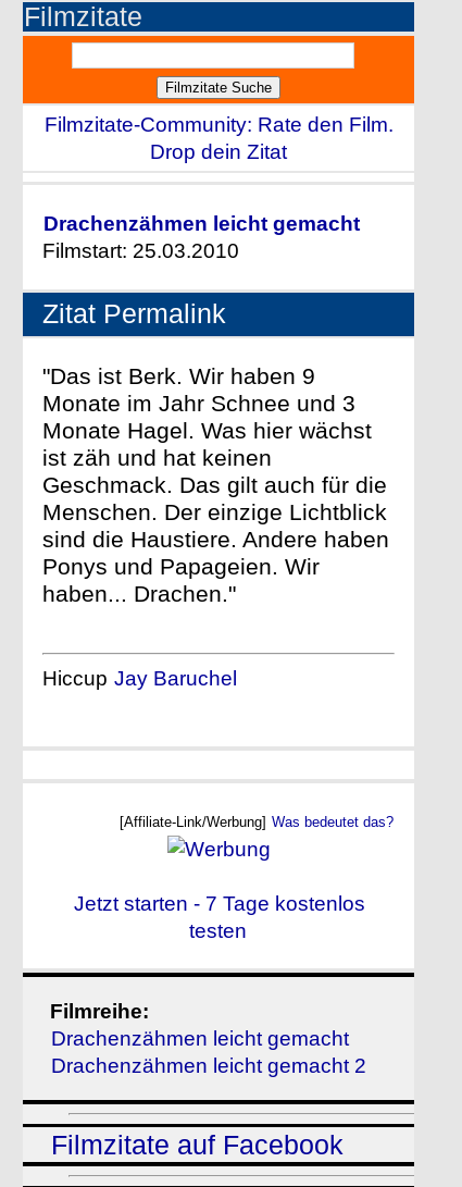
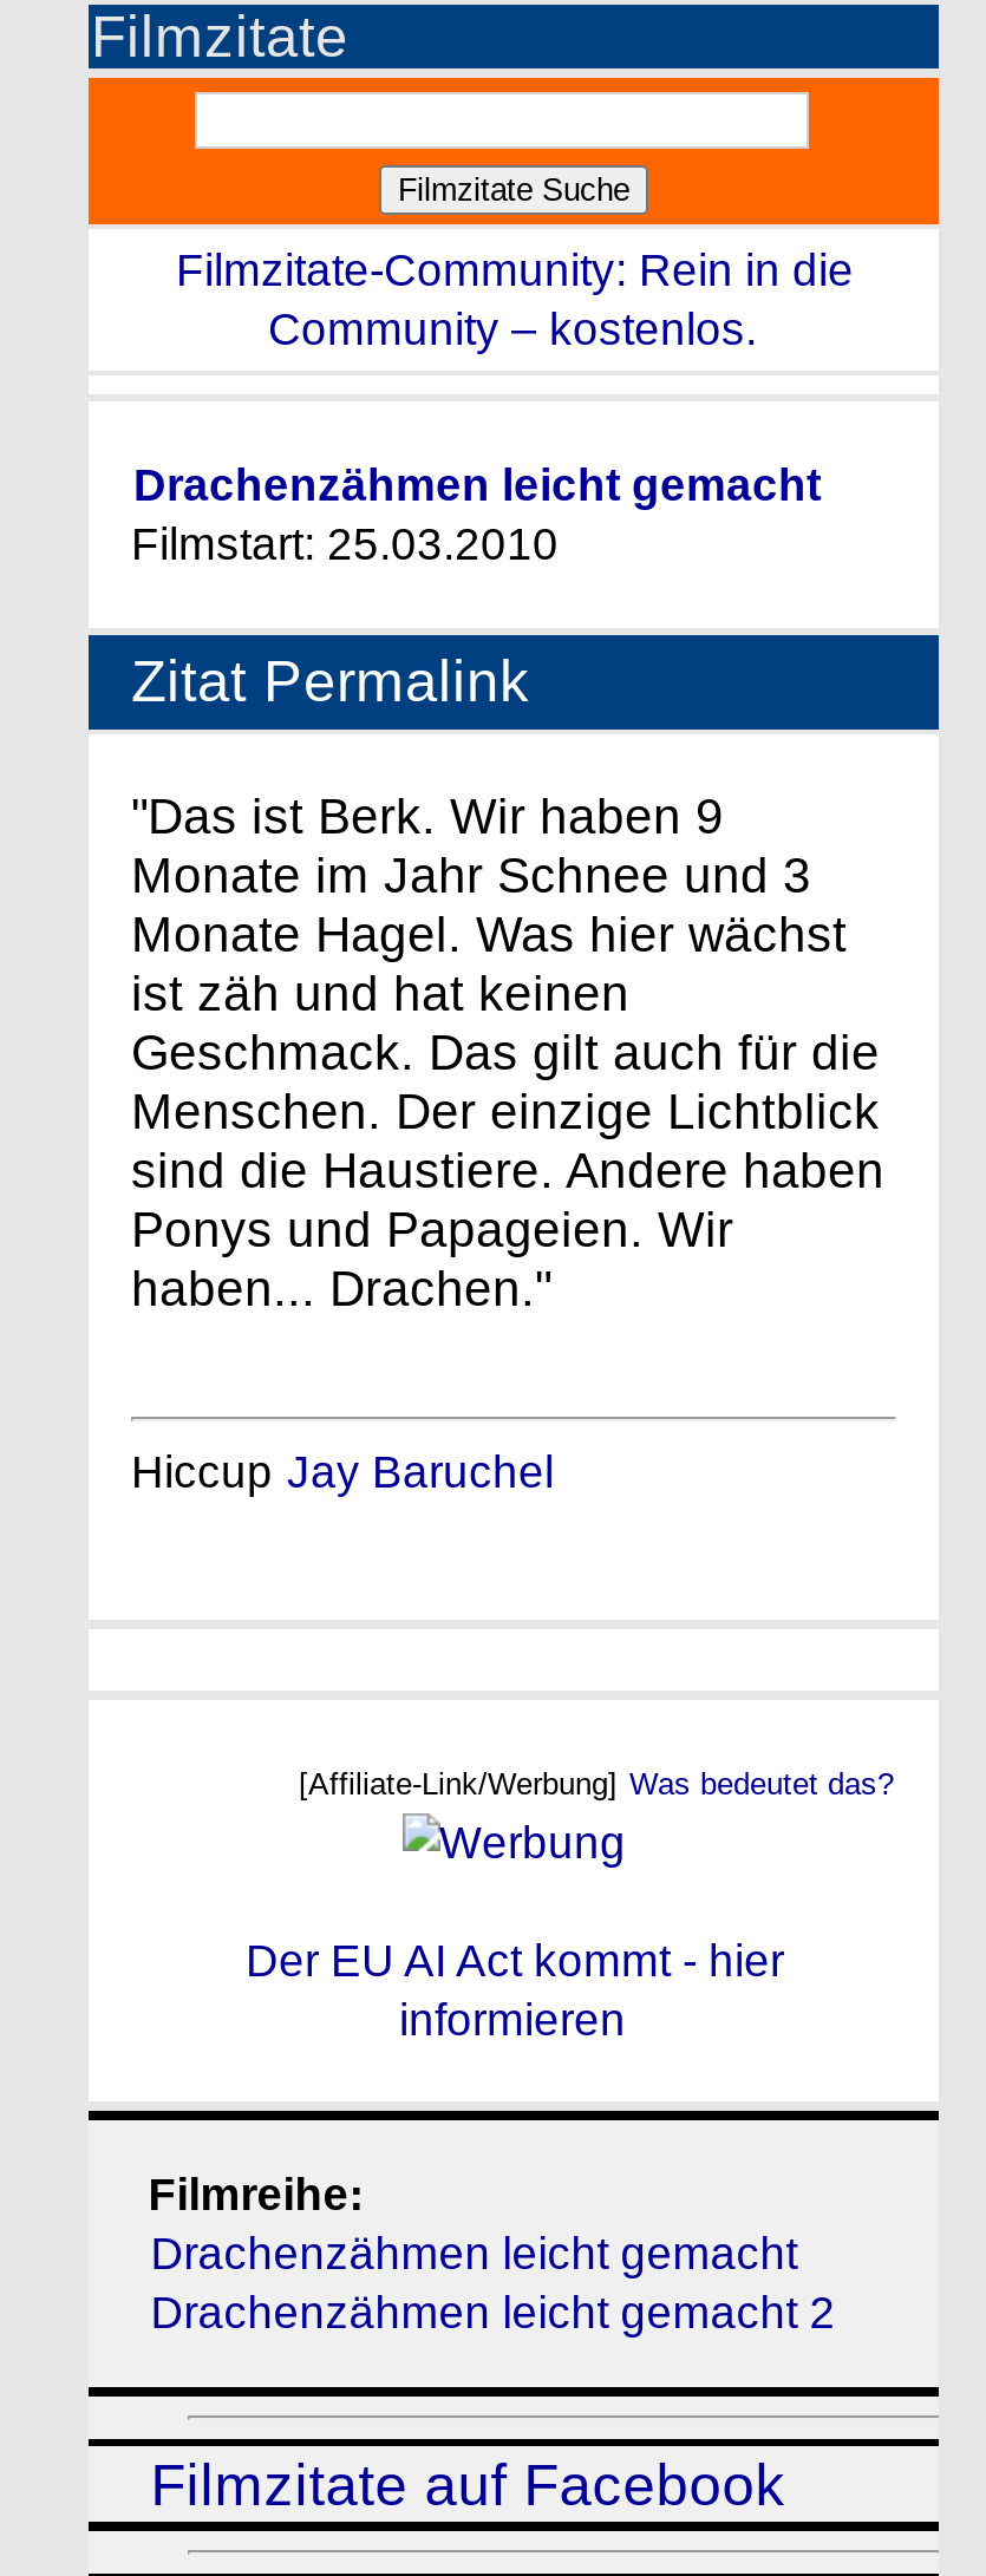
[45,113,394,163] Filmzitate-Community: Rate den Film. | Drop dein Zitat -> [176,246,854,354] Filmzitate-Community: Rein in die | Community – kostenlos.
[73,892,365,942] Jetzt starten - 7 Tage kostenlos | testen -> [246,1935,784,2044] Der EU AI Act kommt - hier | informieren

